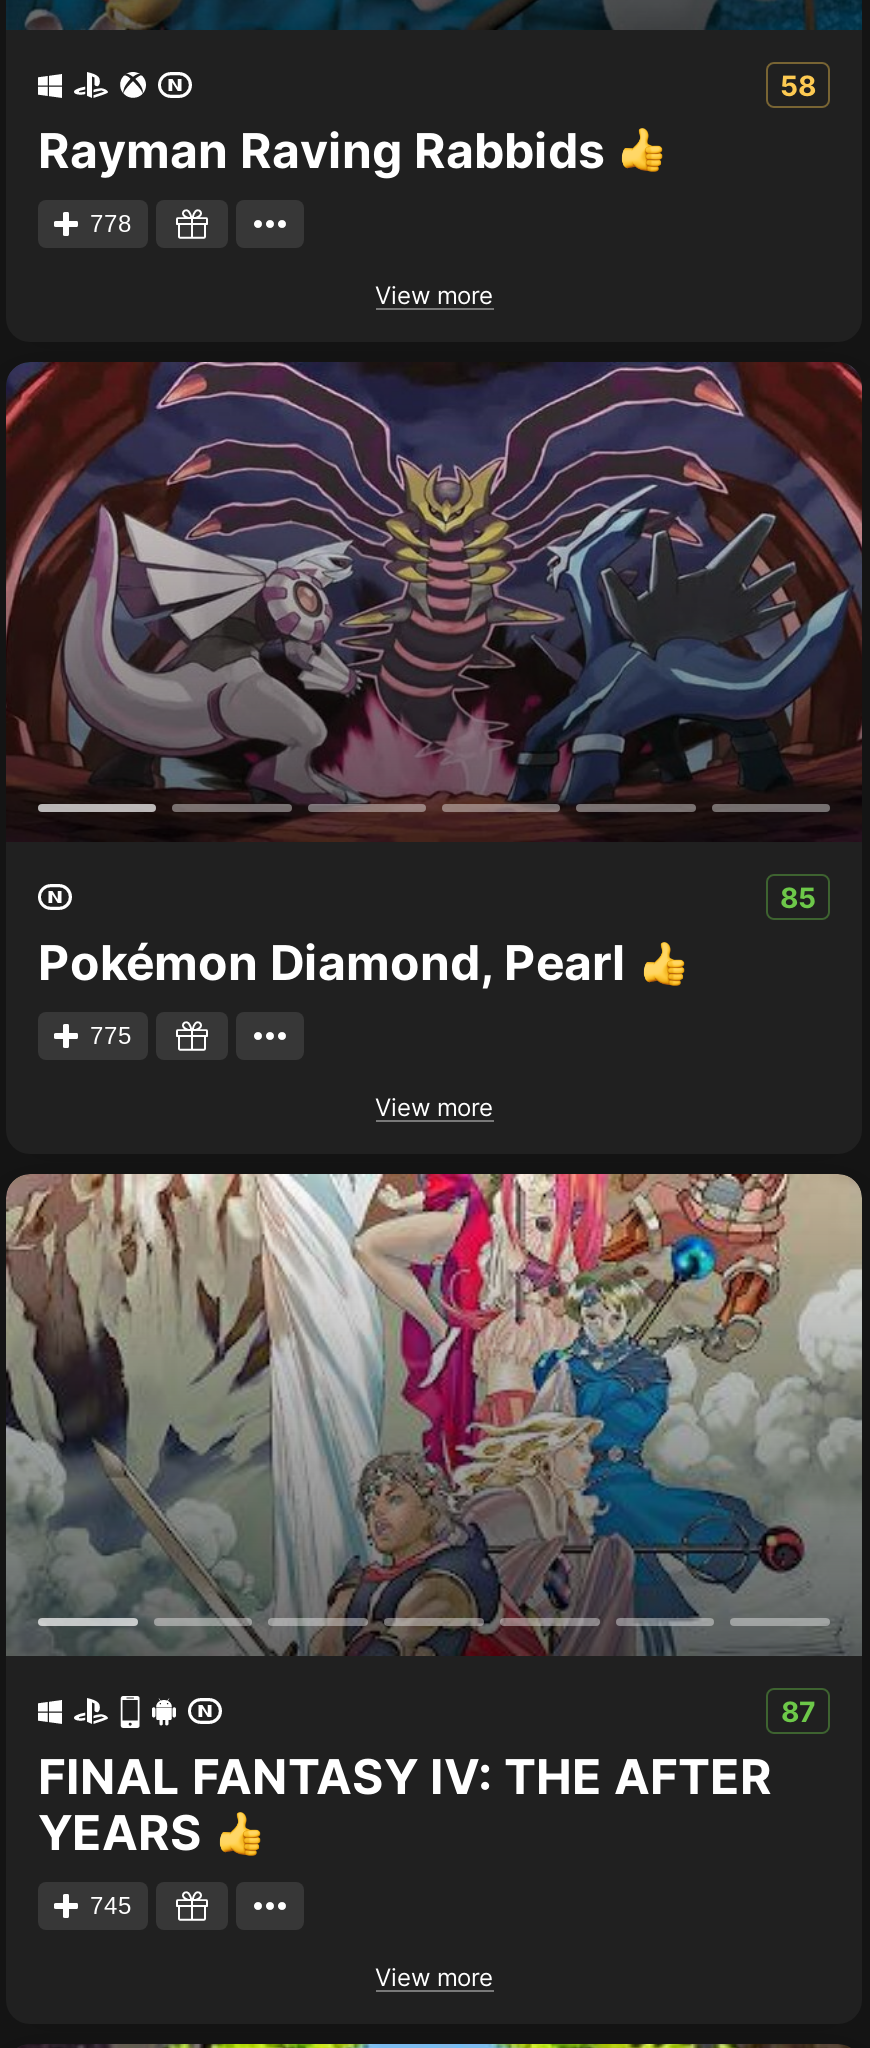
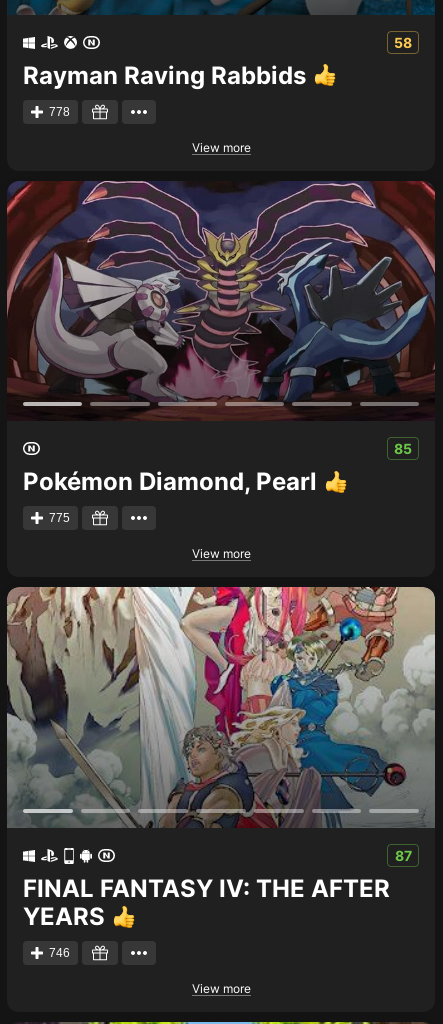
[90,1892,132,1920] 745 -> [49,946,70,960] 746

